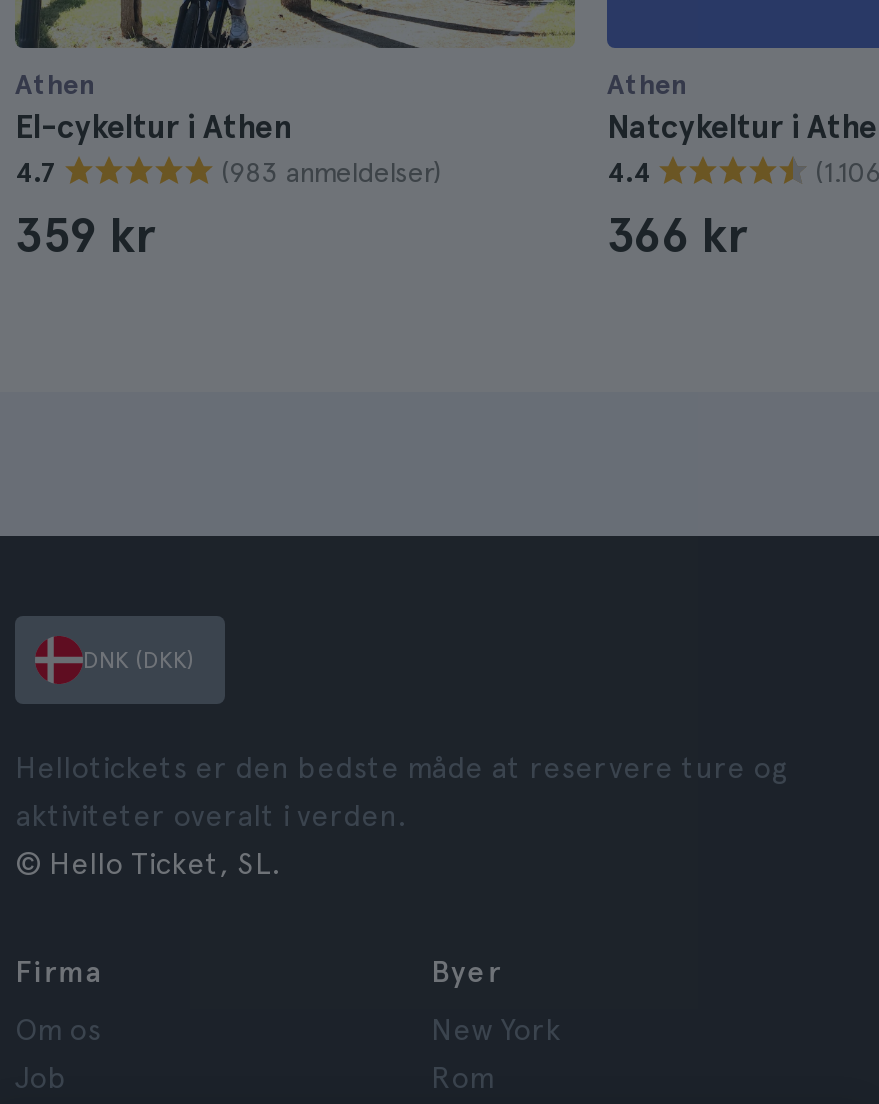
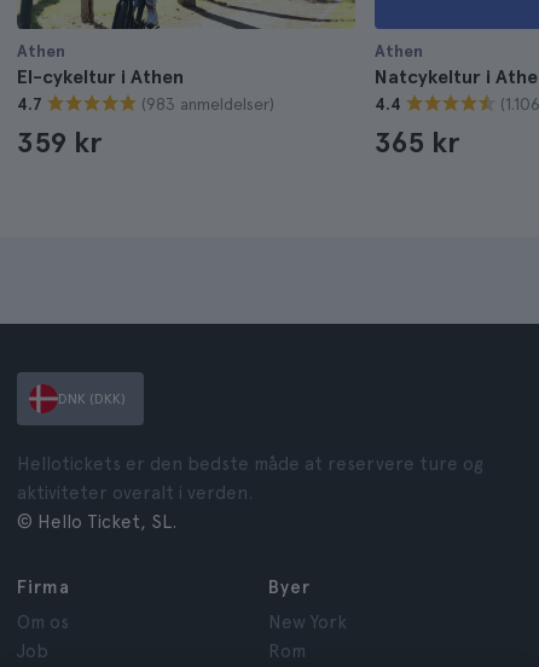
[607,206,747,264] 366 kr -> [375,124,459,159] 365 kr

